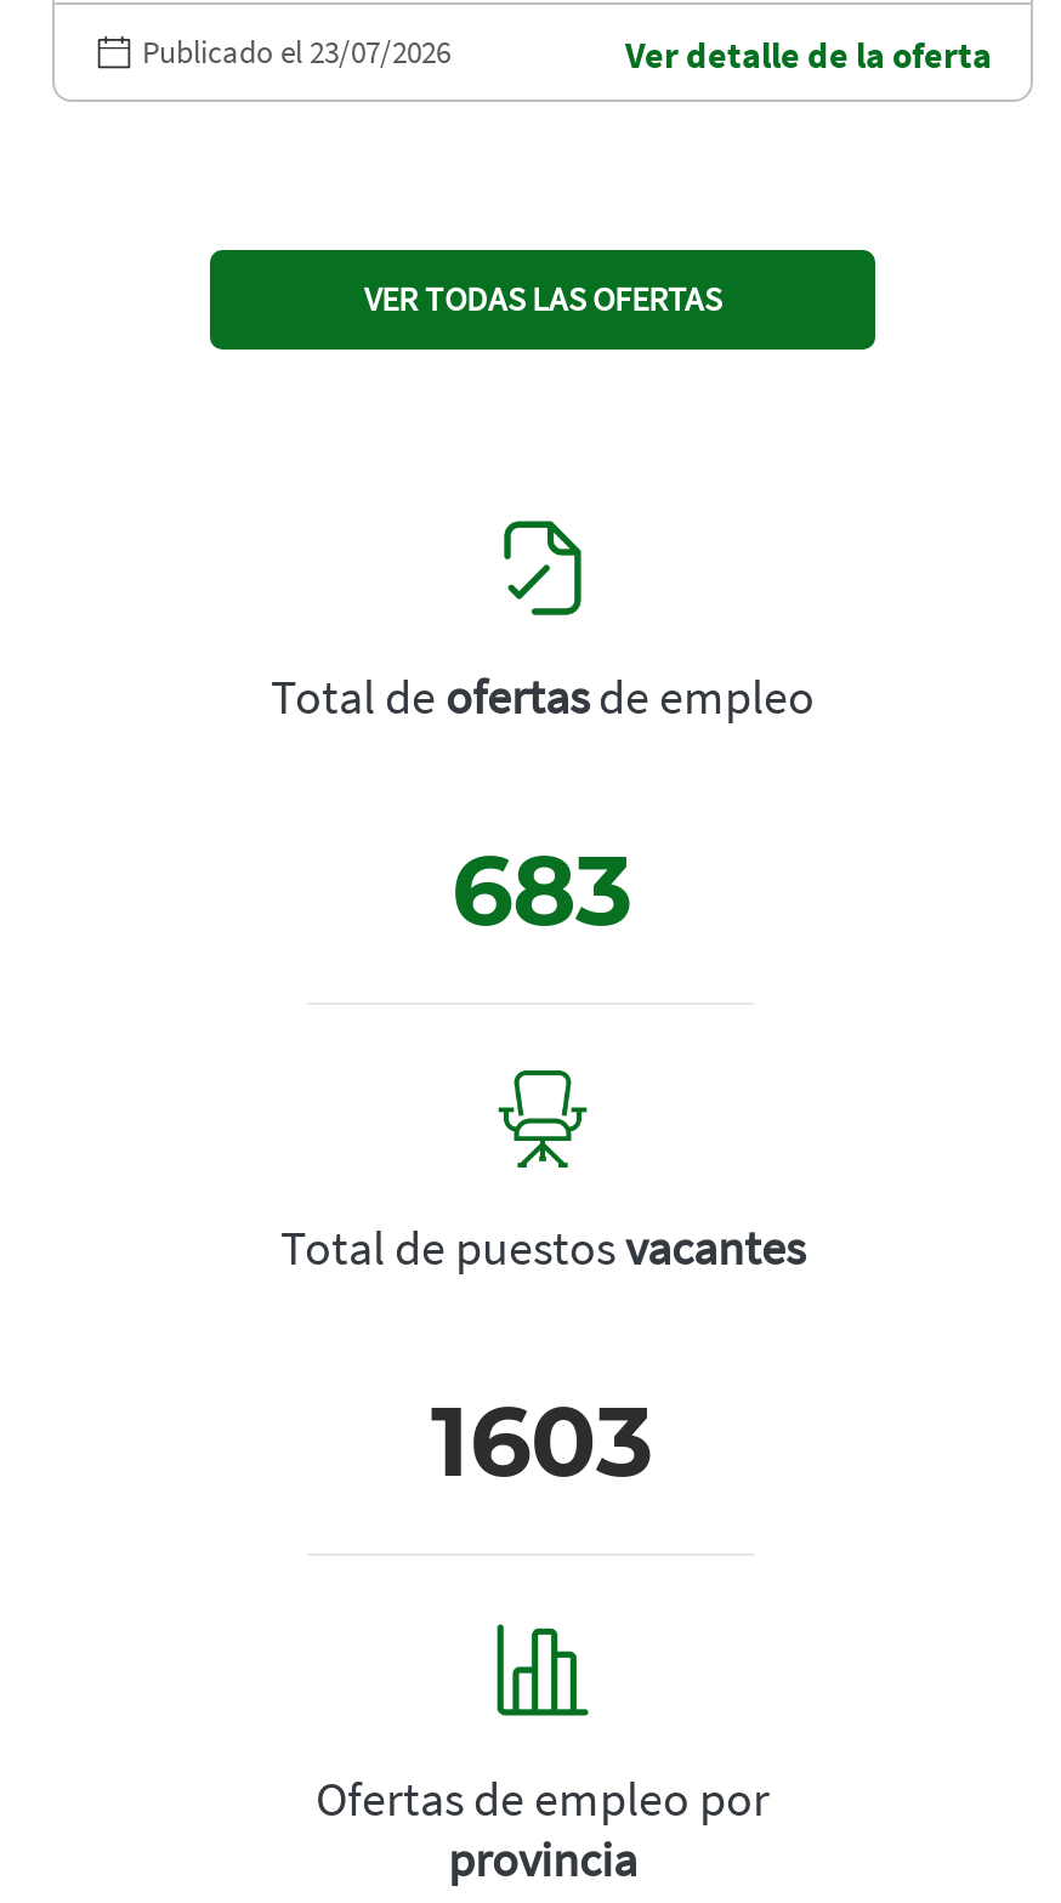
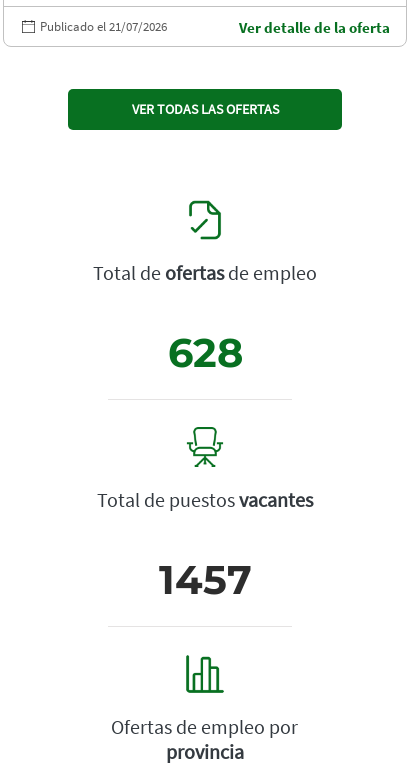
[142,31,450,72] Publicado el 23/07/2026 -> [40,18,167,35] Publicado el 21/07/2026
[452,831,634,950] 683 -> [167,328,242,377] 628
[431,1382,654,1501] 1603 -> [158,555,251,604] 1457

